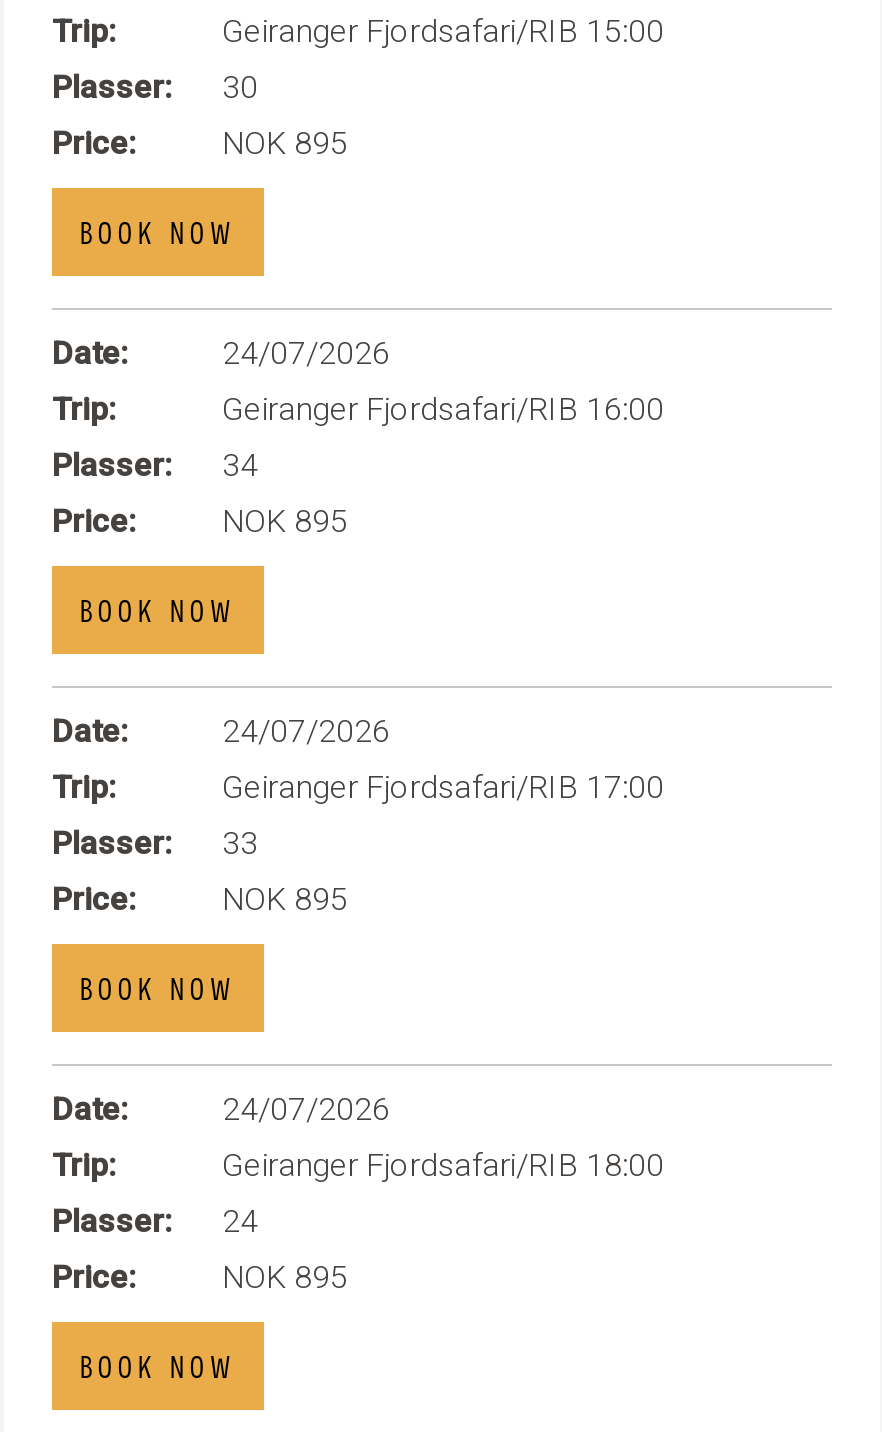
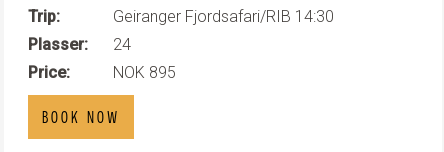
[52,12,664,1184] Geiranger Fjordsafari/RIB 15:00 | Plasser: | 30 | Price: | NOK 895 | BOOK NOW | Date: | 24/07/2026 | Trip: | Geiranger Fjordsafari/RIB 16:00 | Plasser: | 34 | Price: | NOK 895 | BOOK NOW | Date: | 24/07/2026 | Trip: | Geiranger Fjordsafari/RIB 17:00 | Plasser: | 33 | Price: | NOK 895 | BOOK NOW | Date: | 24/07/2026 | Trip: | Geiranger Fjordsafari/RIB 18:00 -> [113,7,334,26] Geiranger Fjordsafari/RIB 14:30

